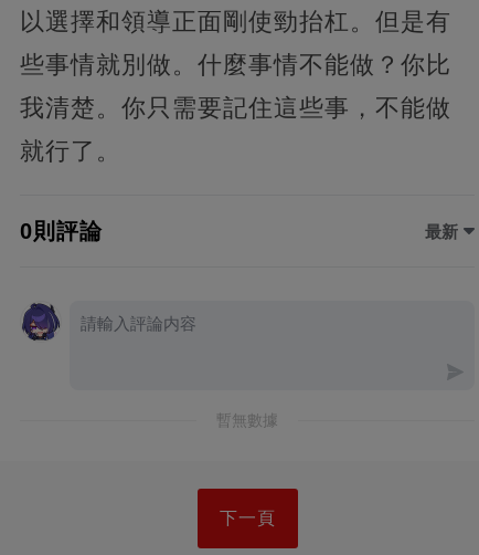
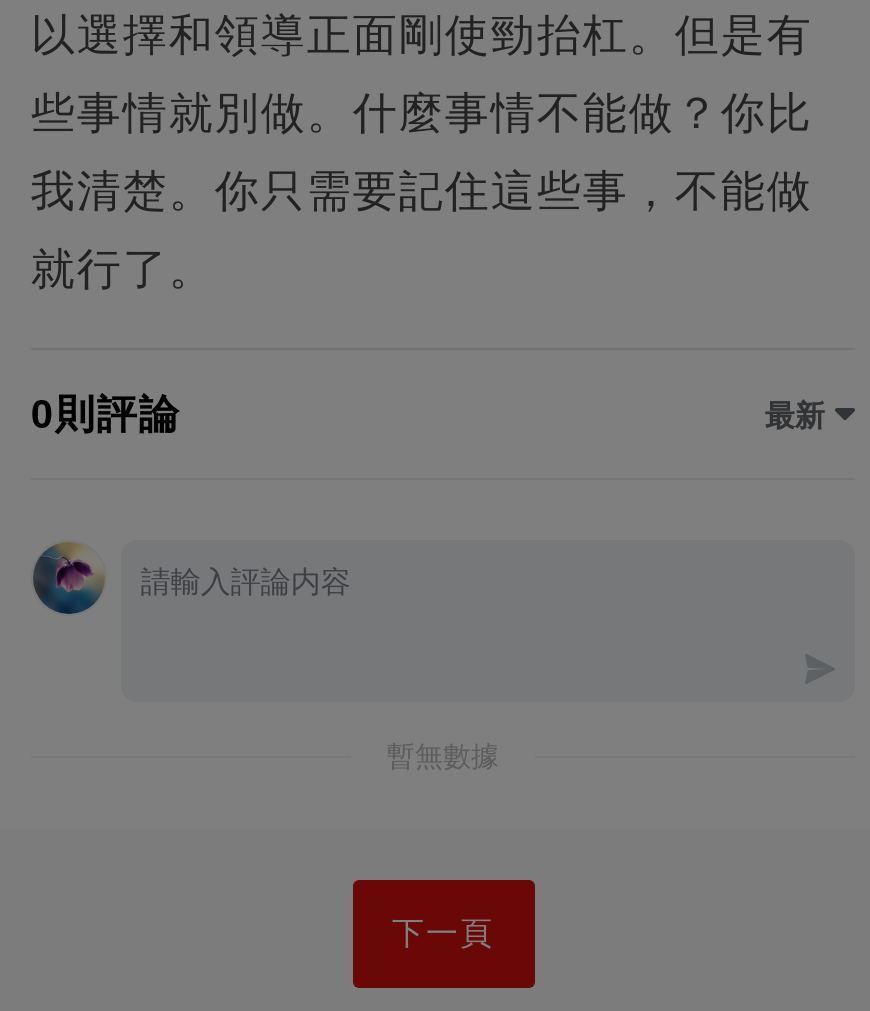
[21,303,60,341] [image] -> [31,542,103,616] [image]

